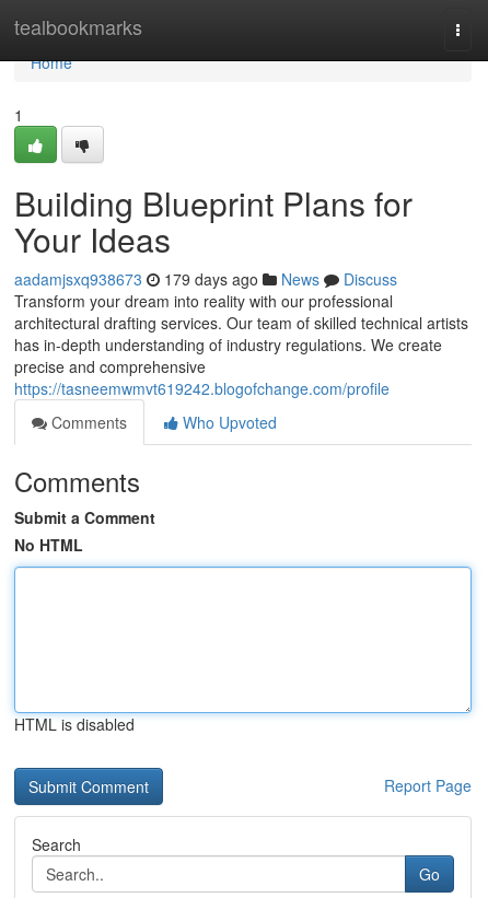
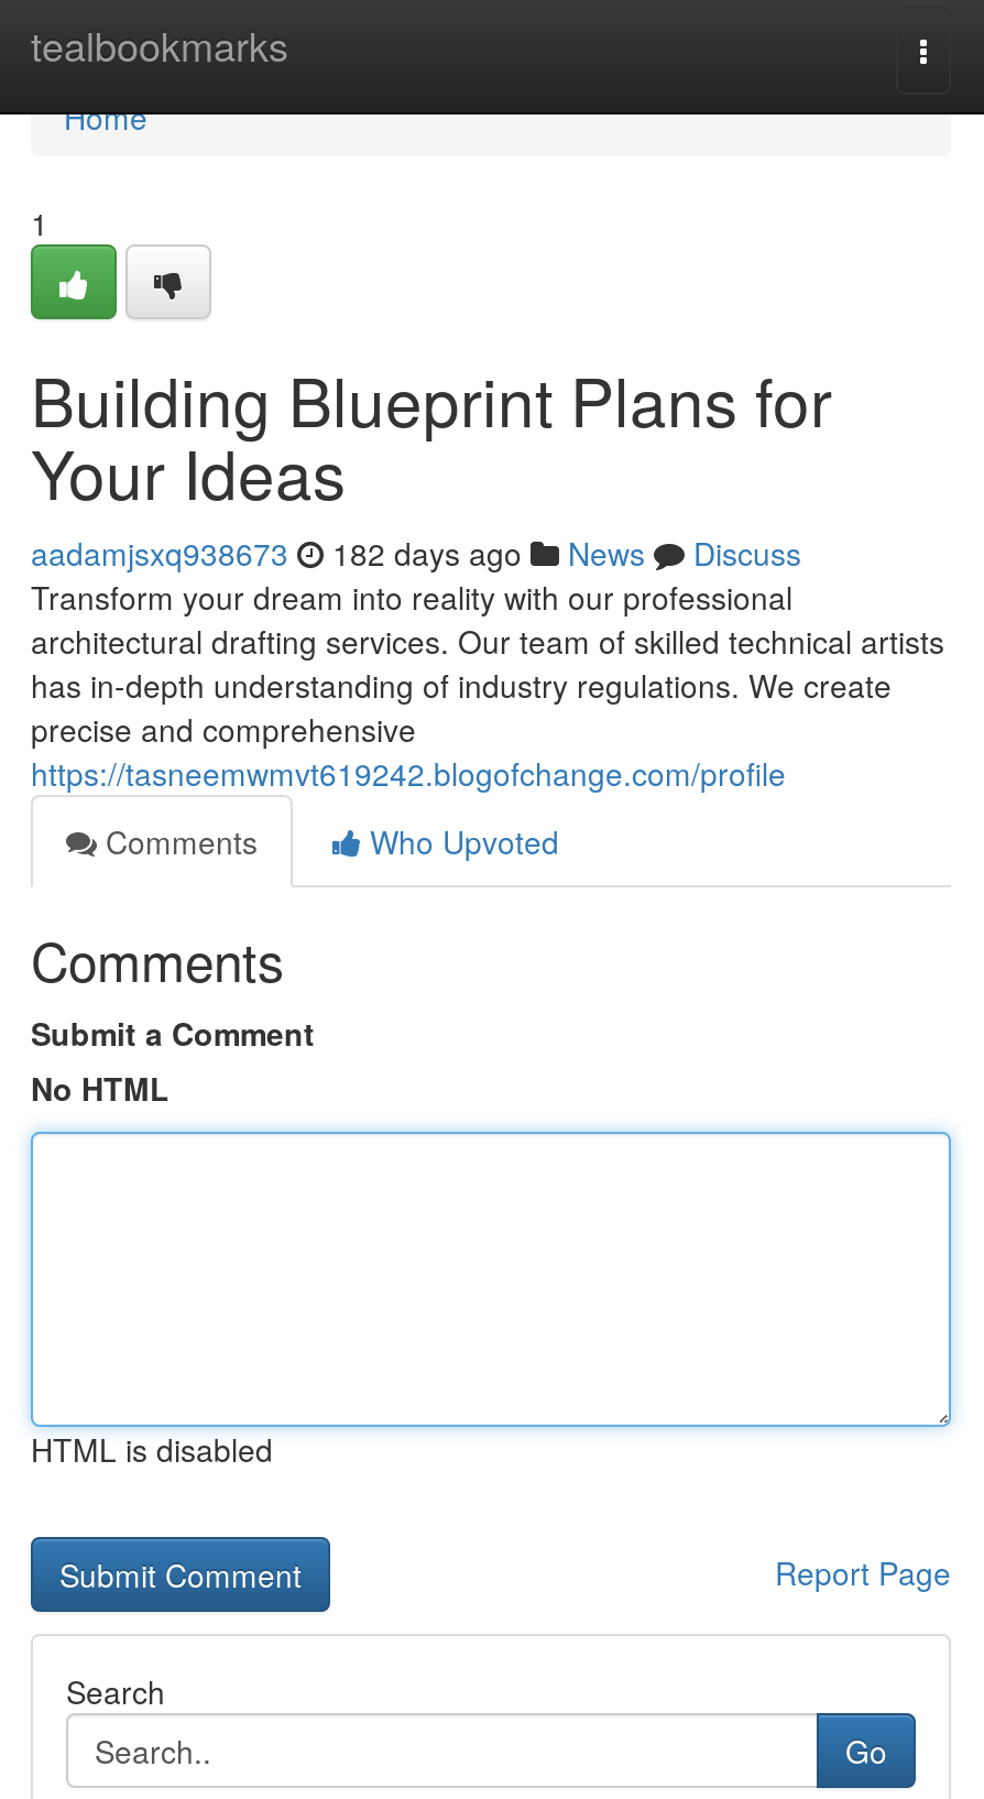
[14,268,397,290] aadamjsxq938673 179 days ago News Discuss -> [31,531,801,575] aadamjsxq938673 182 days ago News Discuss

